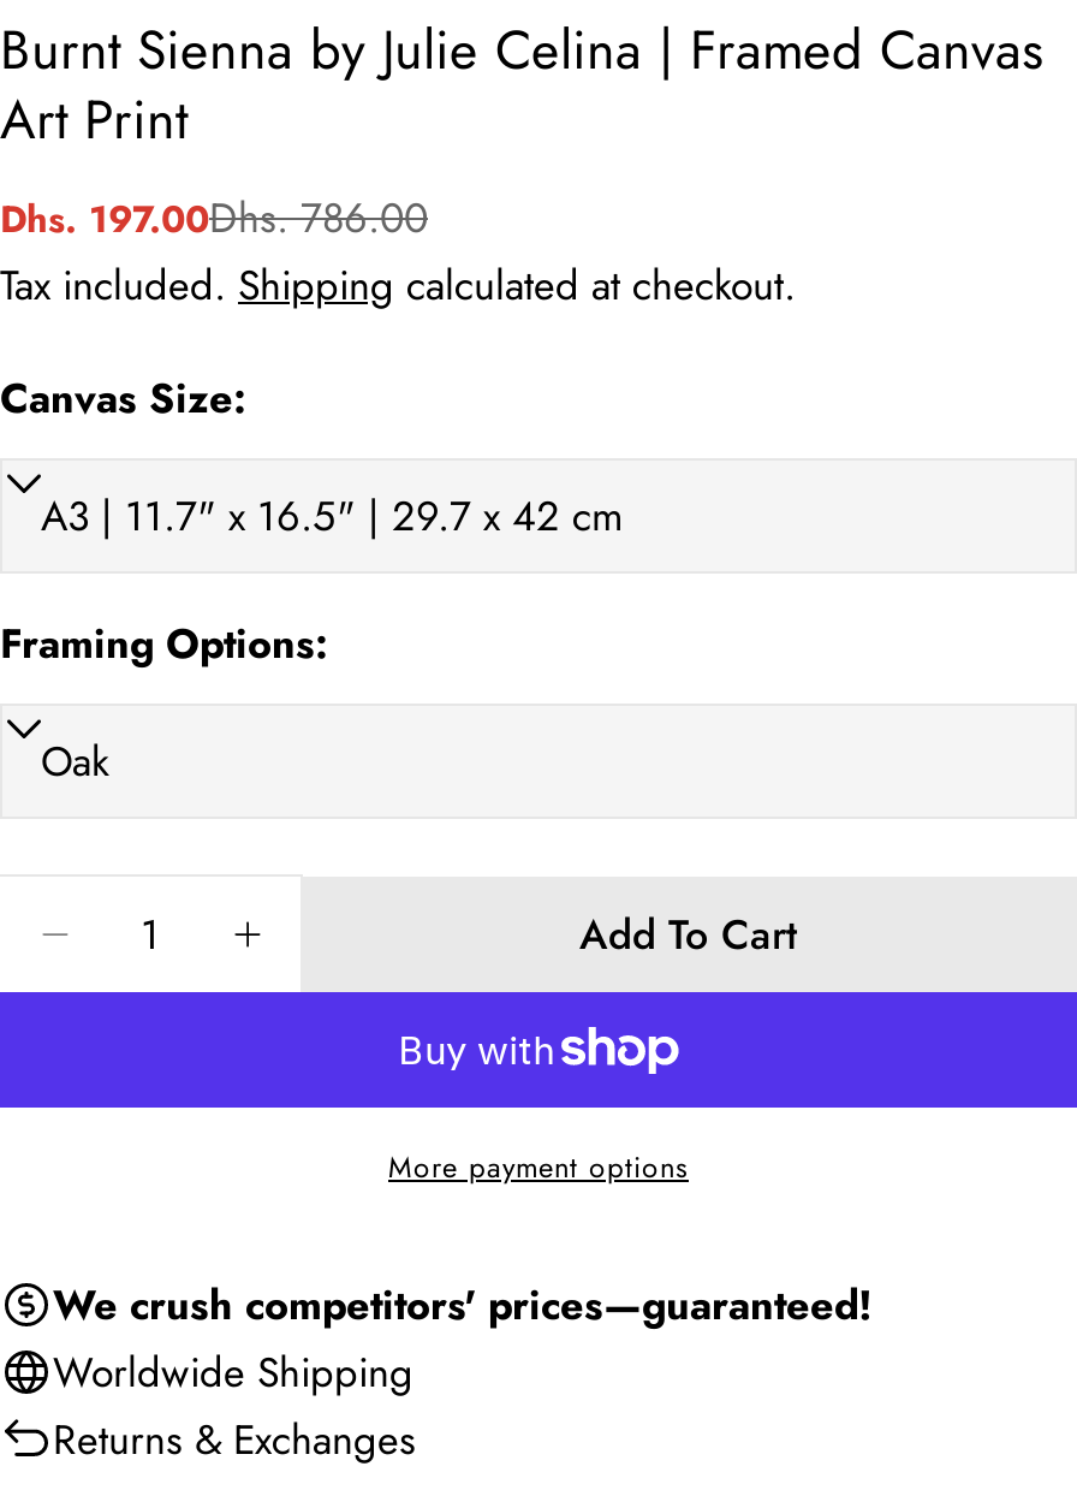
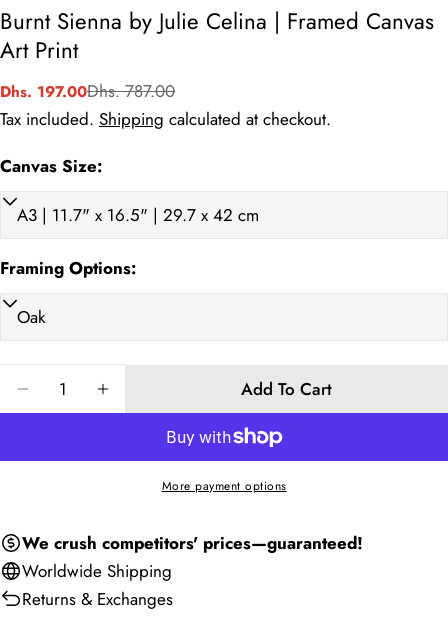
[209,189,428,247] Dhs. 786.00 -> [87,79,175,103] Dhs. 787.00

